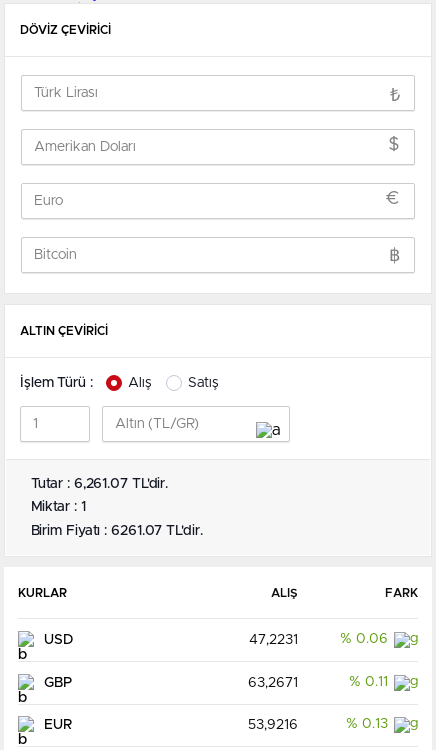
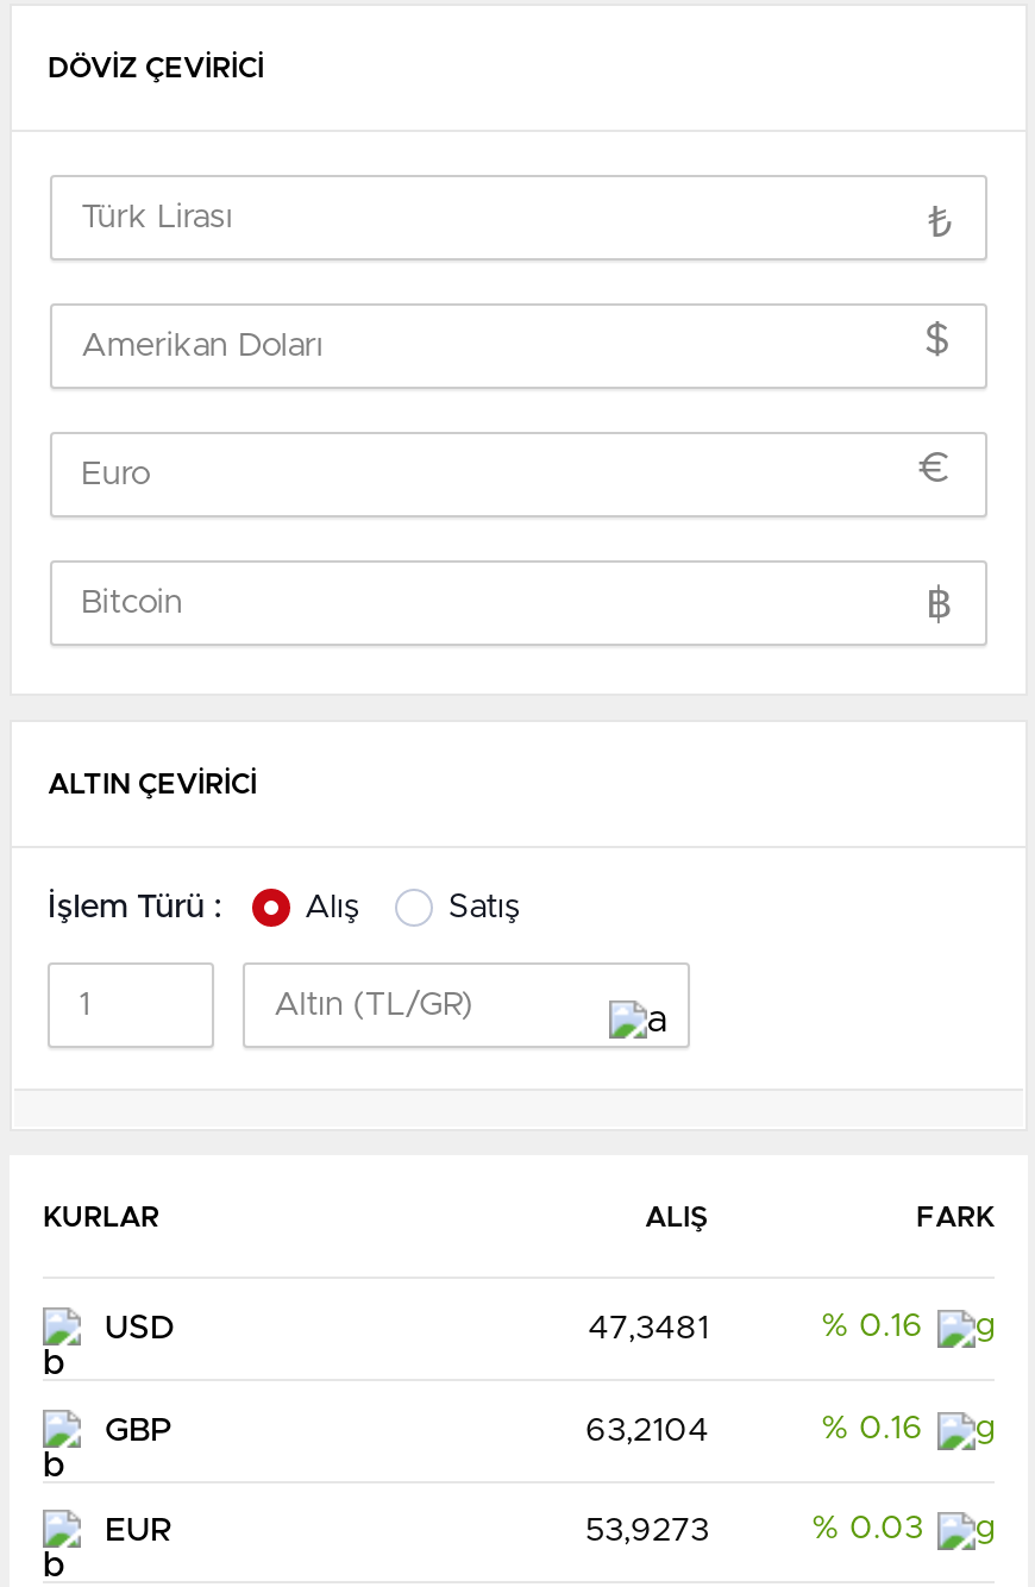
[30,476,202,537] Tutar : 6,261.07 TL'dir. | Miktar : 1 | Birim Fiyatı : 6261.07 TL'dir. -> none
[249,633,298,647] 47,2231 -> [588,1312,709,1345] 47,3481
[340,632,392,646] % 0.06 -> [821,1310,933,1343] % 0.16
[248,676,298,690] 63,2671 -> [585,1414,709,1447] 63,2104
[349,675,392,689] % 0.11 -> [821,1411,933,1445] % 0.16
[248,718,298,732] 53,9216 -> [585,1516,709,1549] 53,9273
[346,717,392,731] % 0.13 -> [811,1513,933,1547] % 0.03

